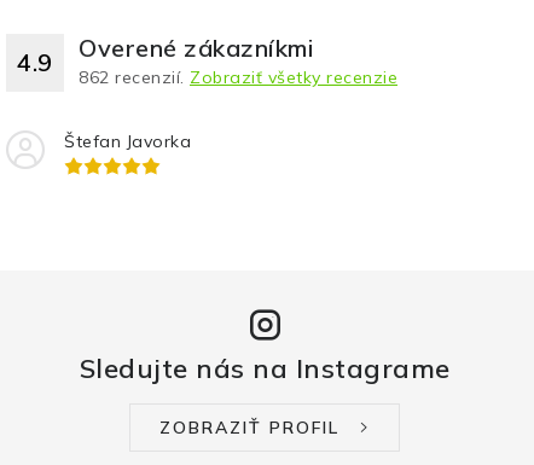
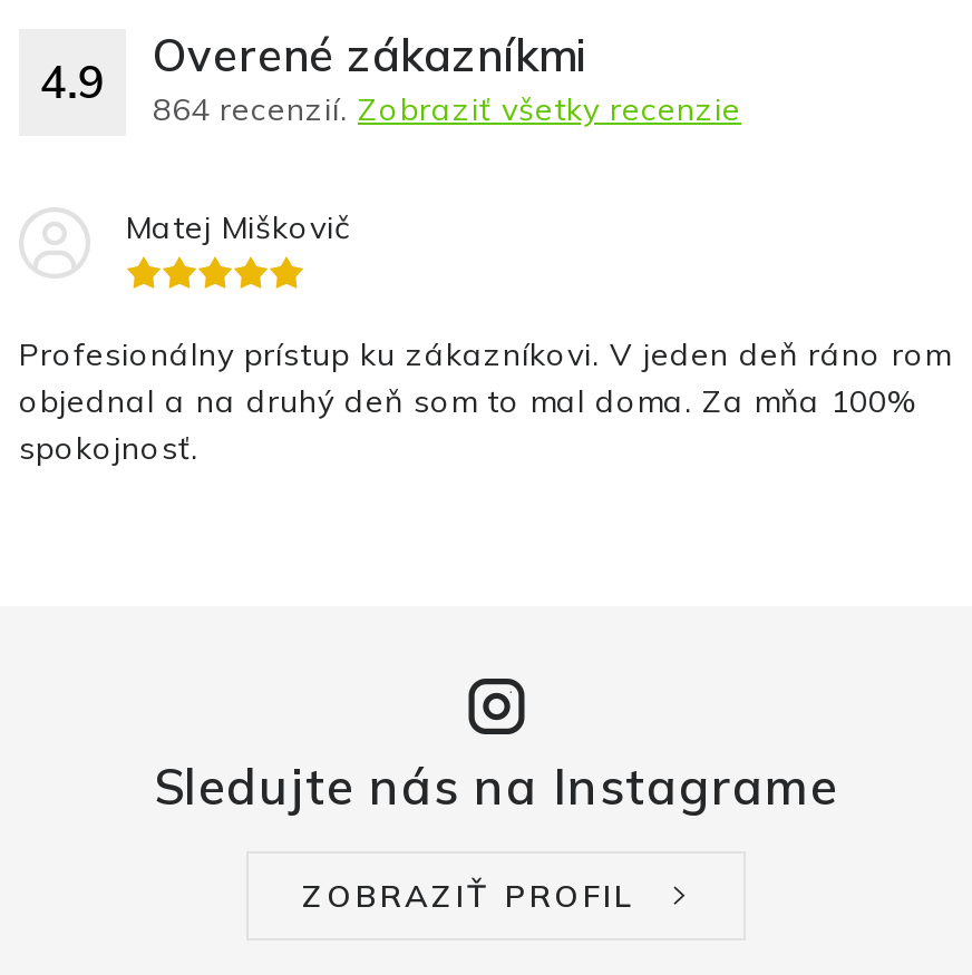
[64,67,397,153] 862 recenzií. Zobraziť všetky recenzie | Štefan Javorka -> [19,90,951,469] 864 recenzií. Zobraziť všetky recenzie | Matej Miškovič | Profesionálny prístup ku zákazníkovi. V jeden deň ráno rom | objednal a na druhý deň som to mal doma. Za mňa 100% | spokojnosť.

